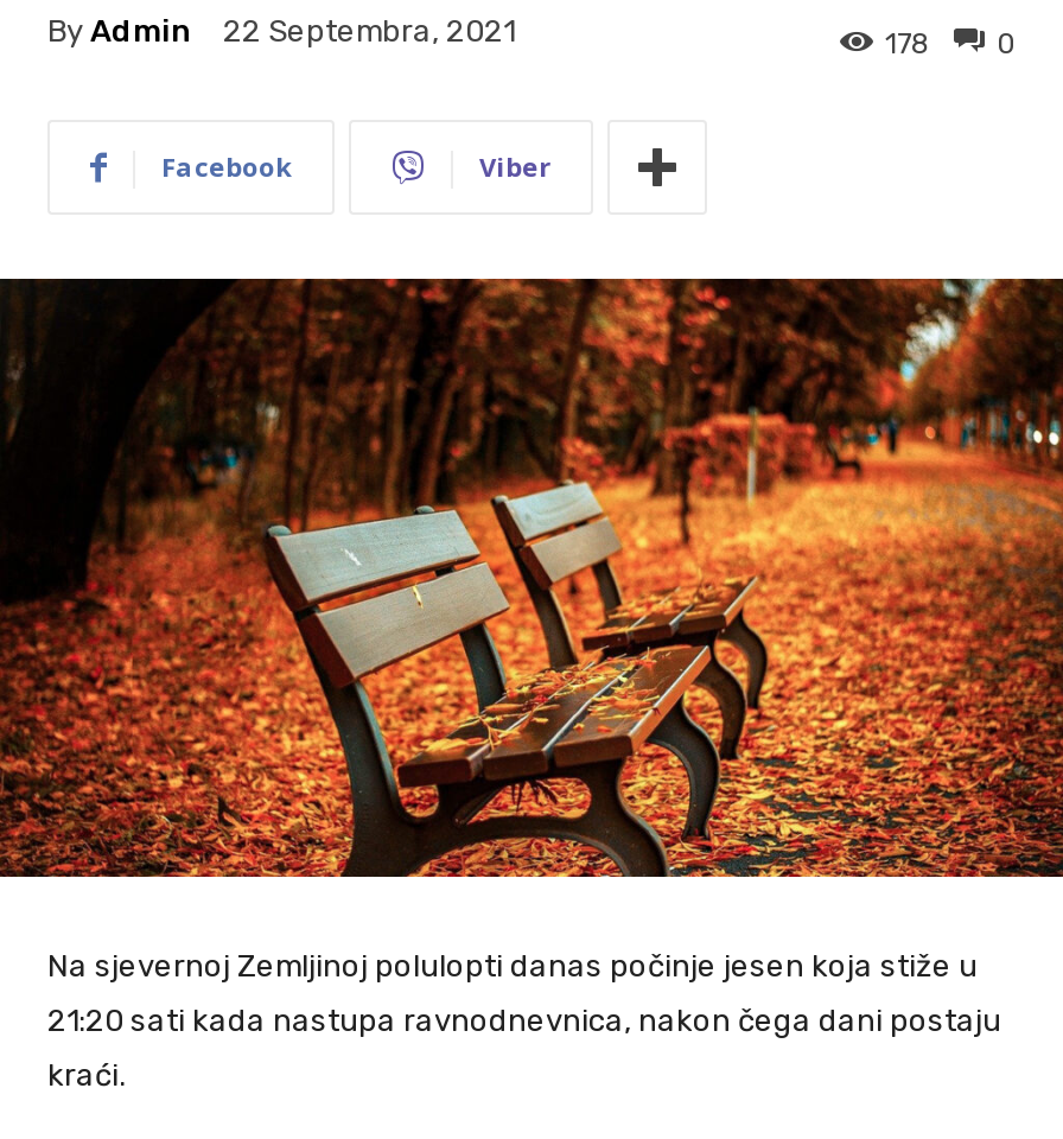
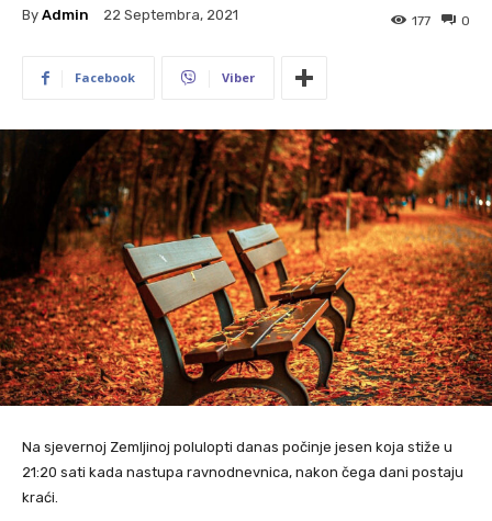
[885,27,930,60] 178 -> [412,13,431,28] 177

